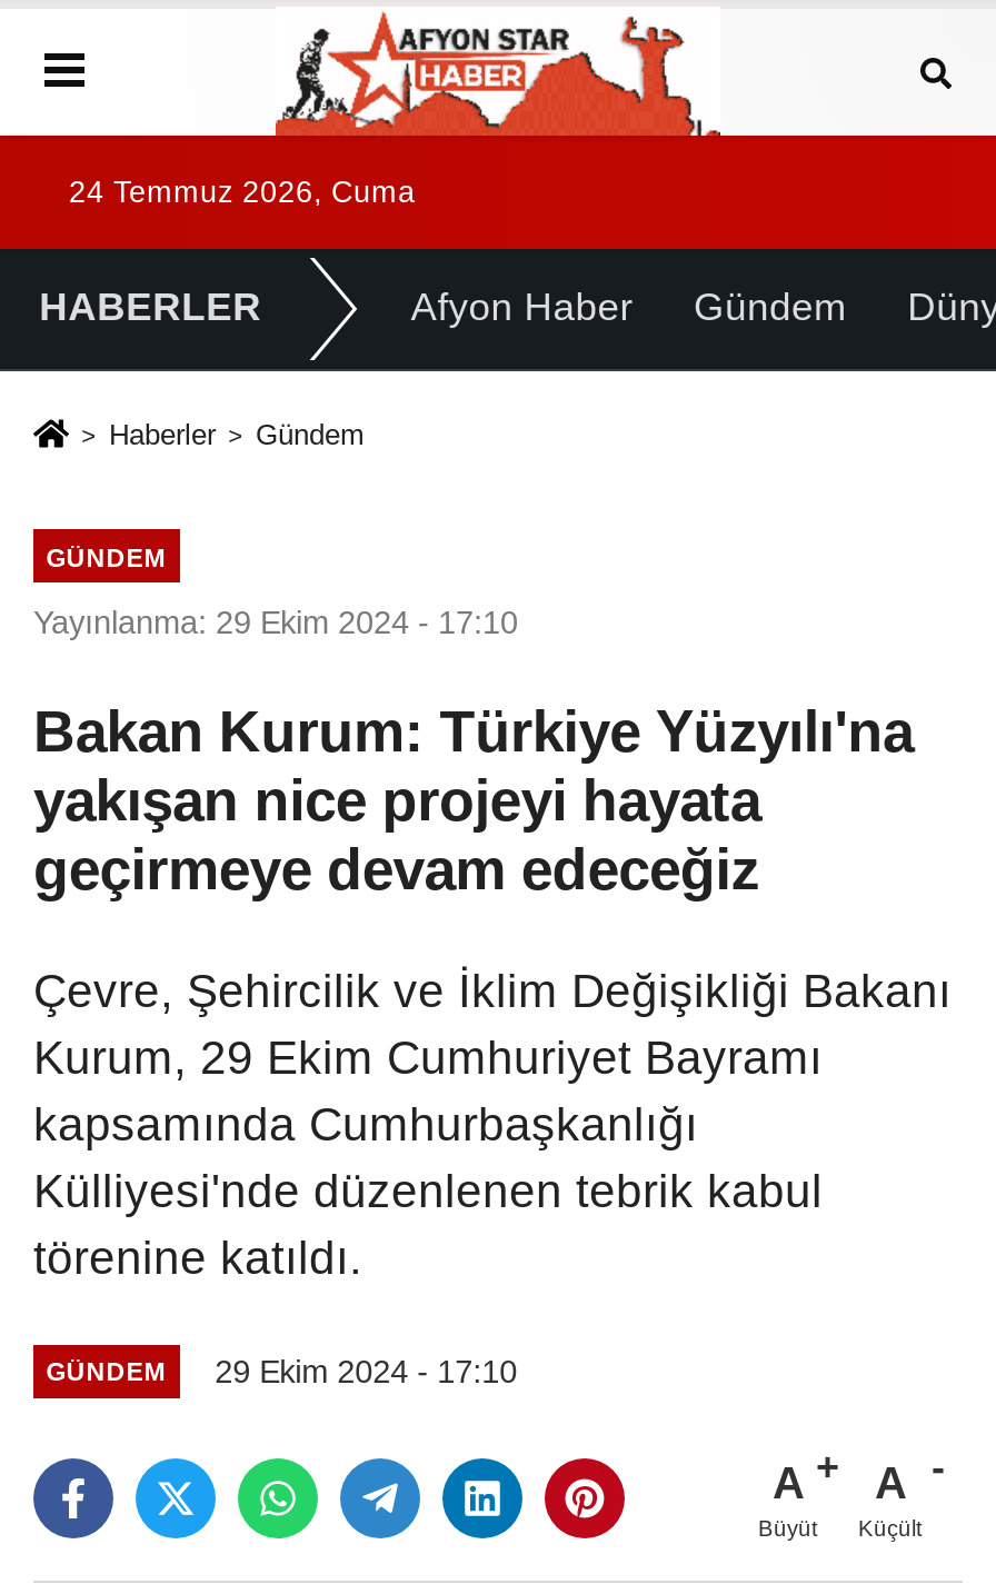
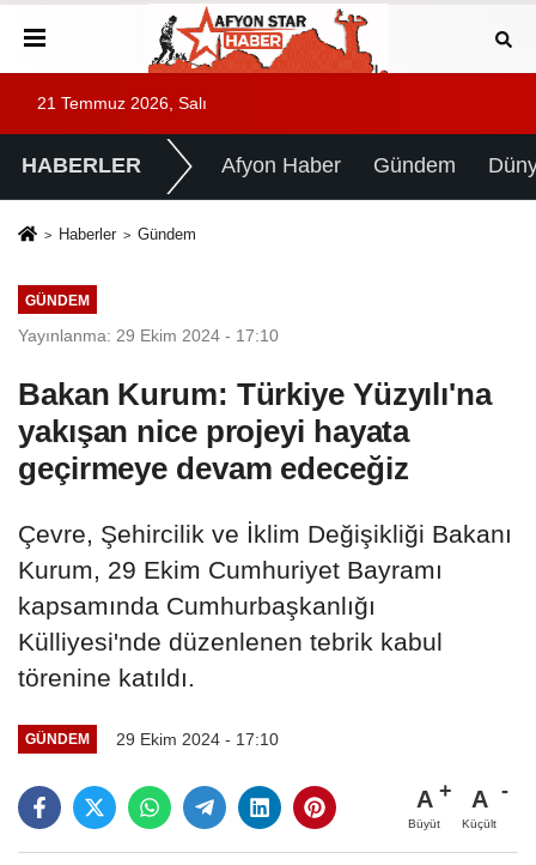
[69,176,416,209] 24 Temmuz 2026, Cuma -> [37,95,207,113] 21 Temmuz 2026, Salı

